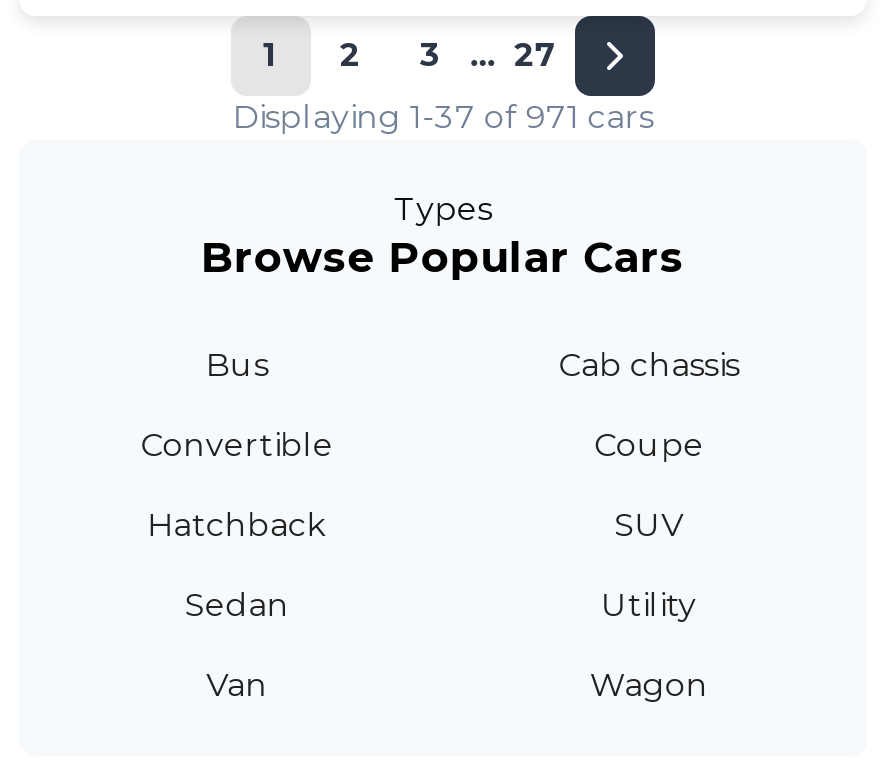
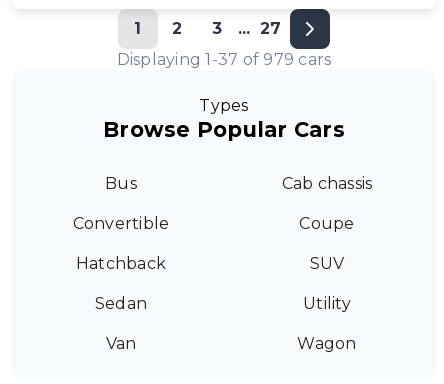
[232,98,654,136] Displaying 1-37 of 971 cars -> [117,50,331,69] Displaying 1-37 of 979 cars

